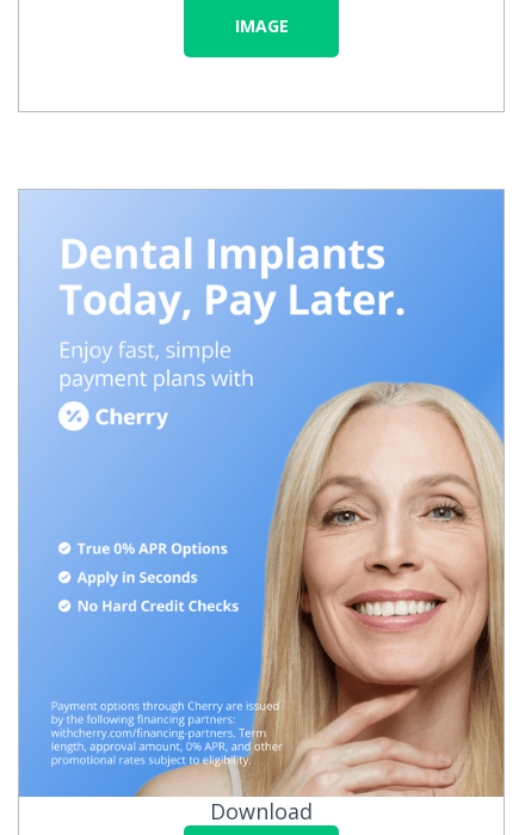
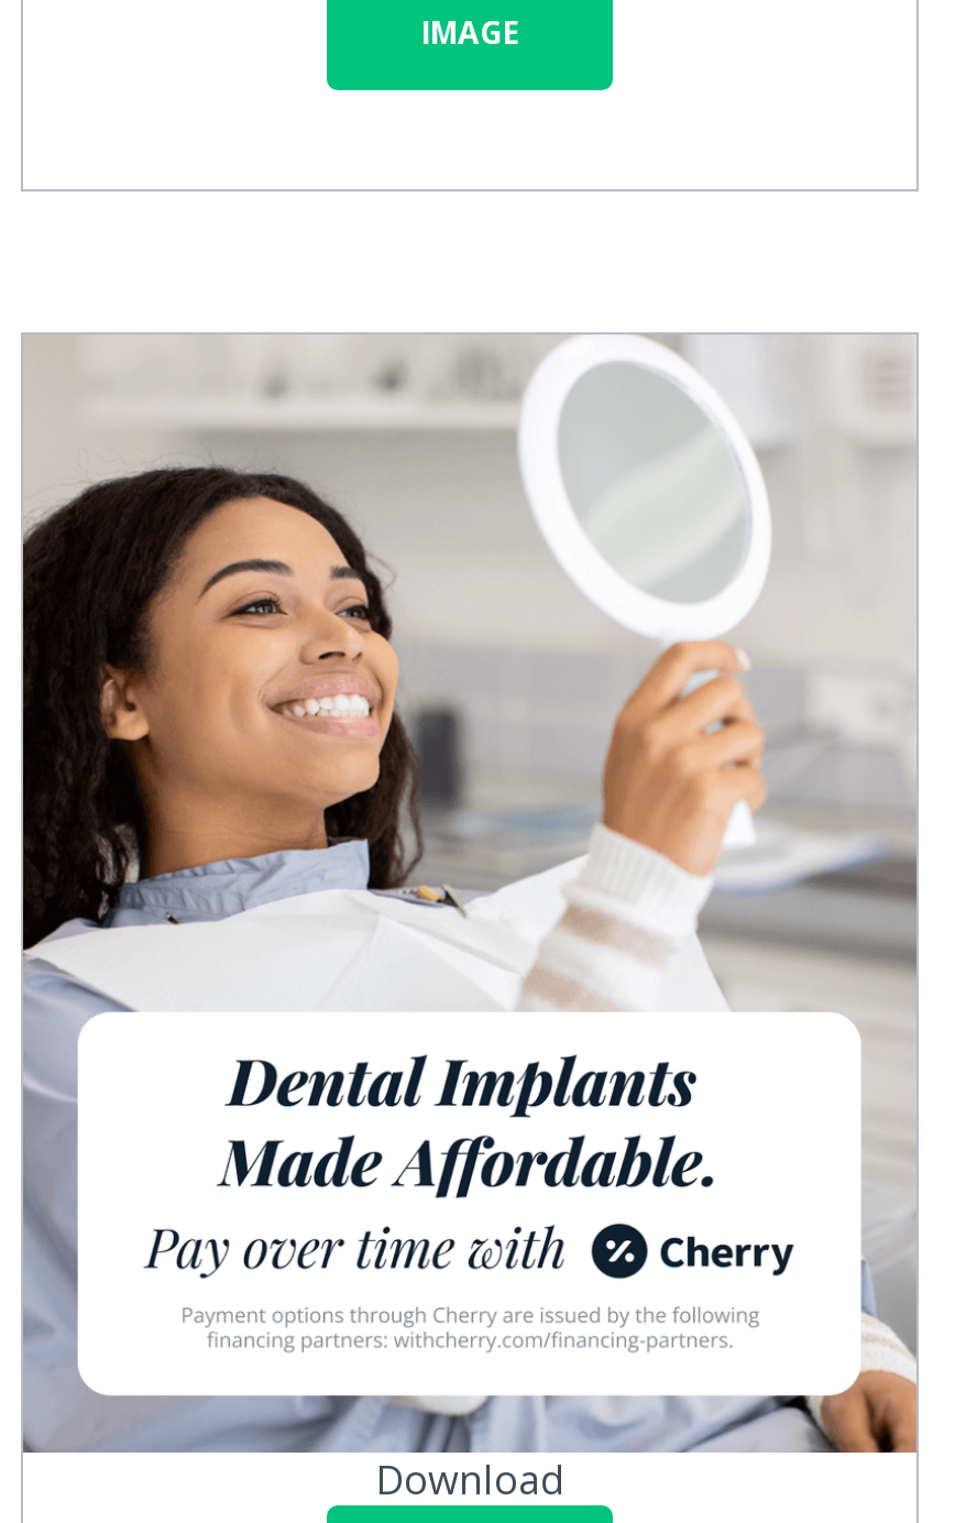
[18,189,505,798] [image] -> [21,335,916,1455] [image]

